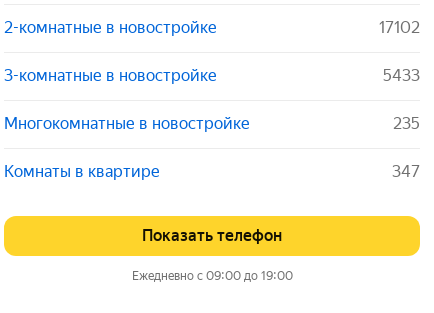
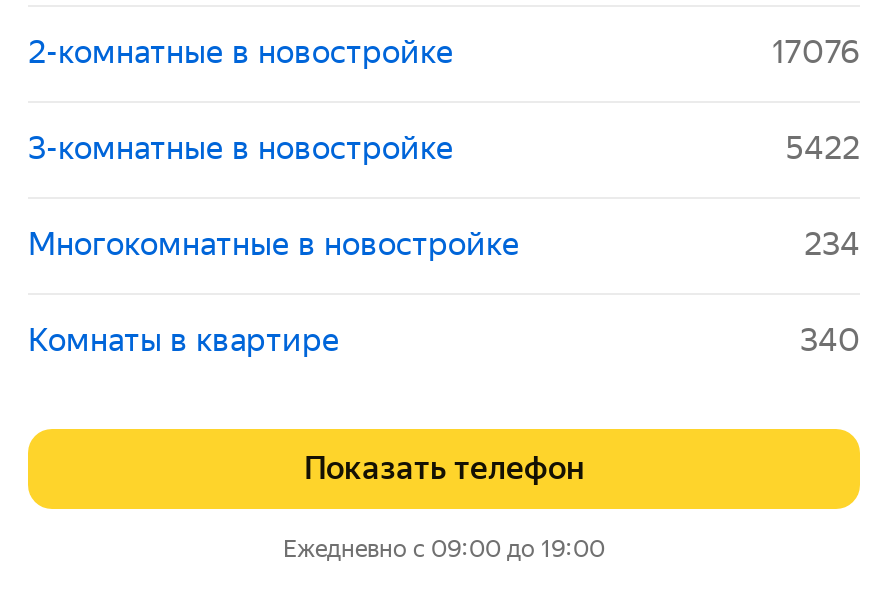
[379,18,420,37] 17102 -> [772,33,860,71] 17076
[383,66,420,85] 5433 -> [786,129,860,167] 5422
[393,114,420,133] 235 -> [804,225,860,263] 234
[392,162,420,181] 347 -> [800,321,860,359] 340

